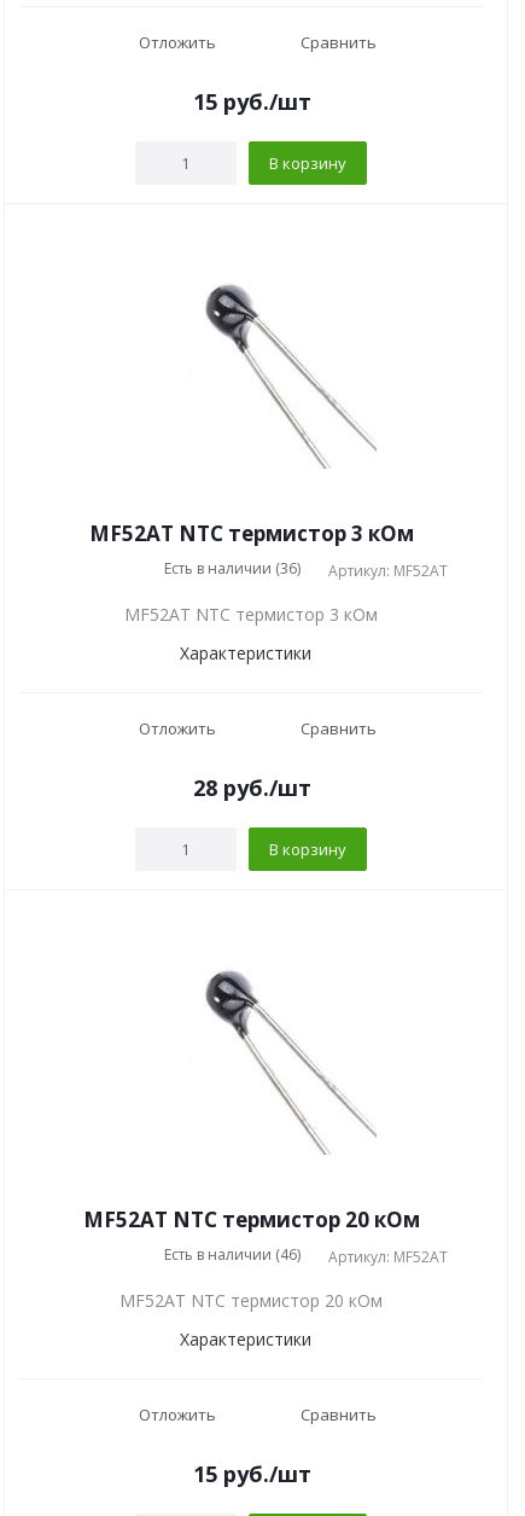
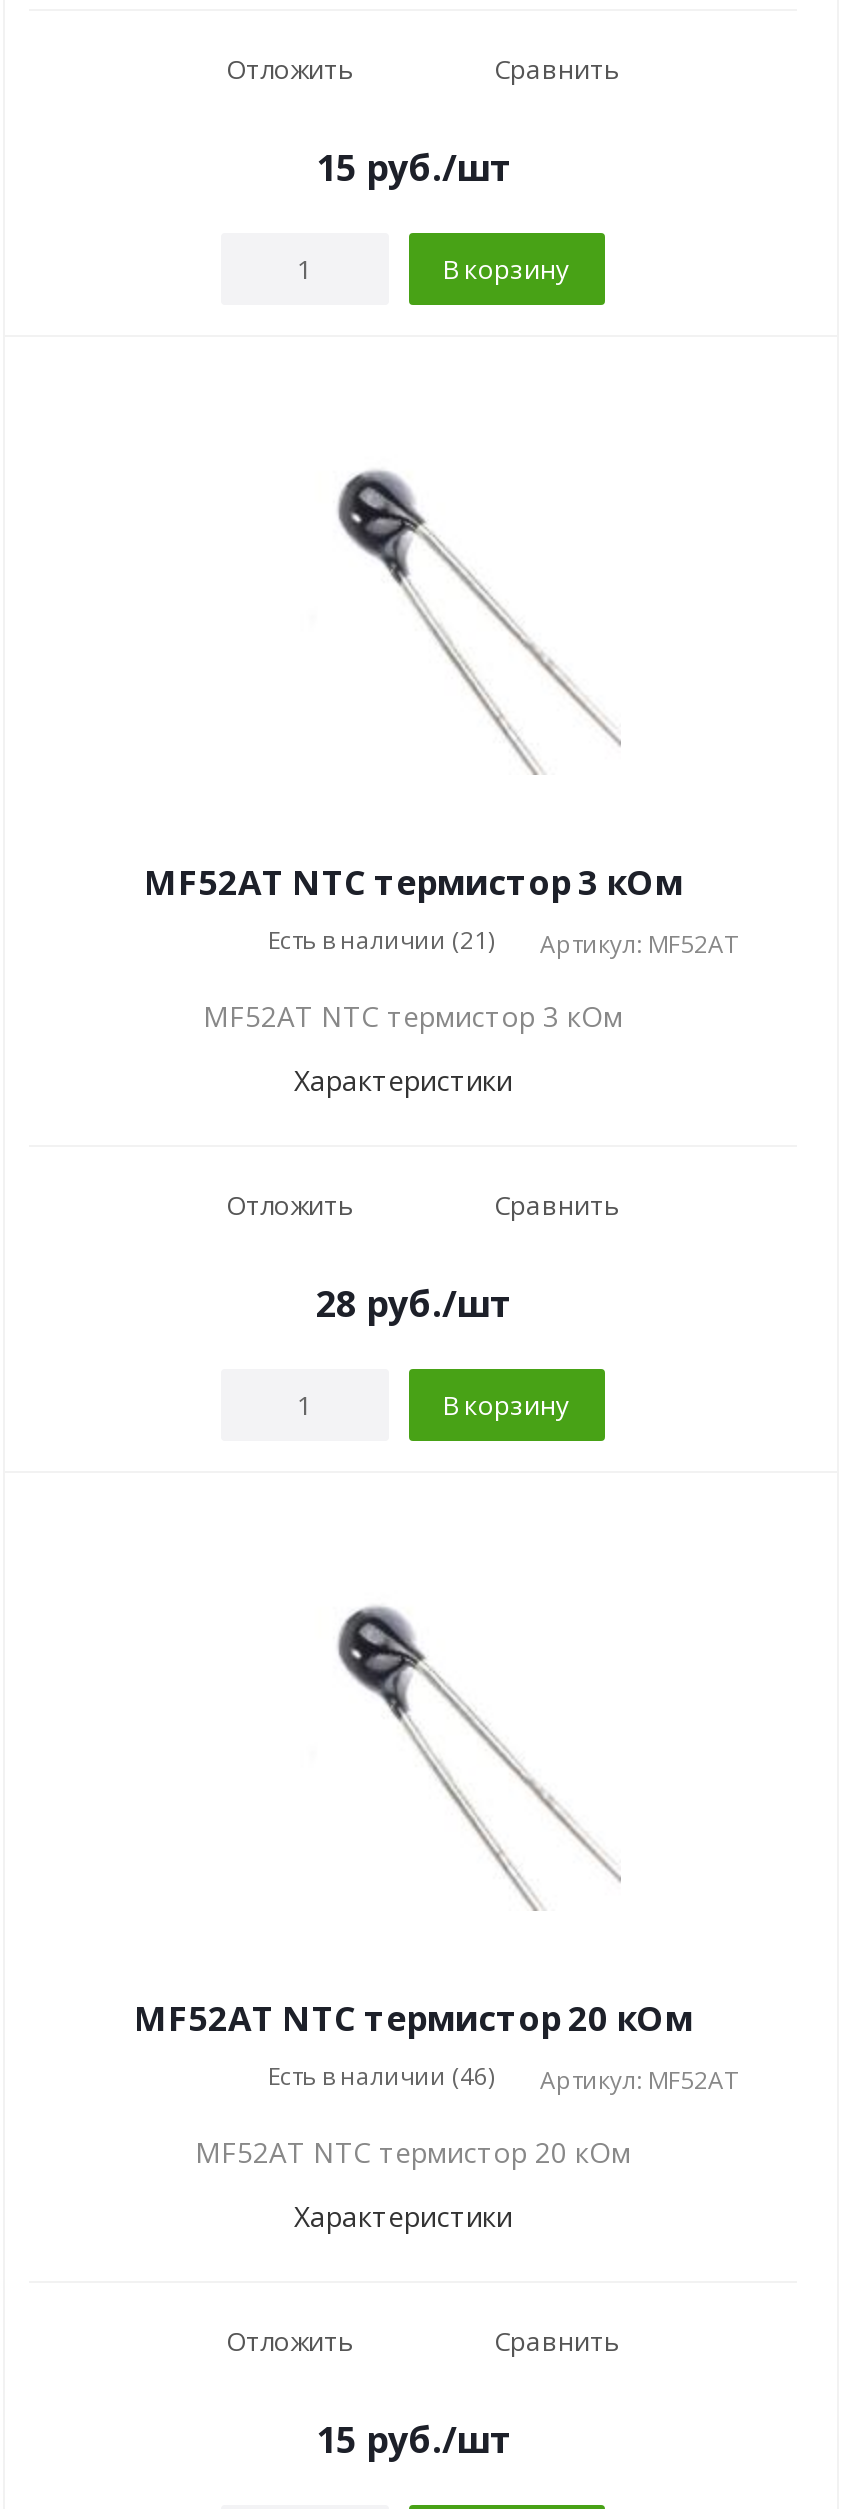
[164,558,300,579] Есть в наличии (36) -> [268,923,494,957] Есть в наличии (21)

